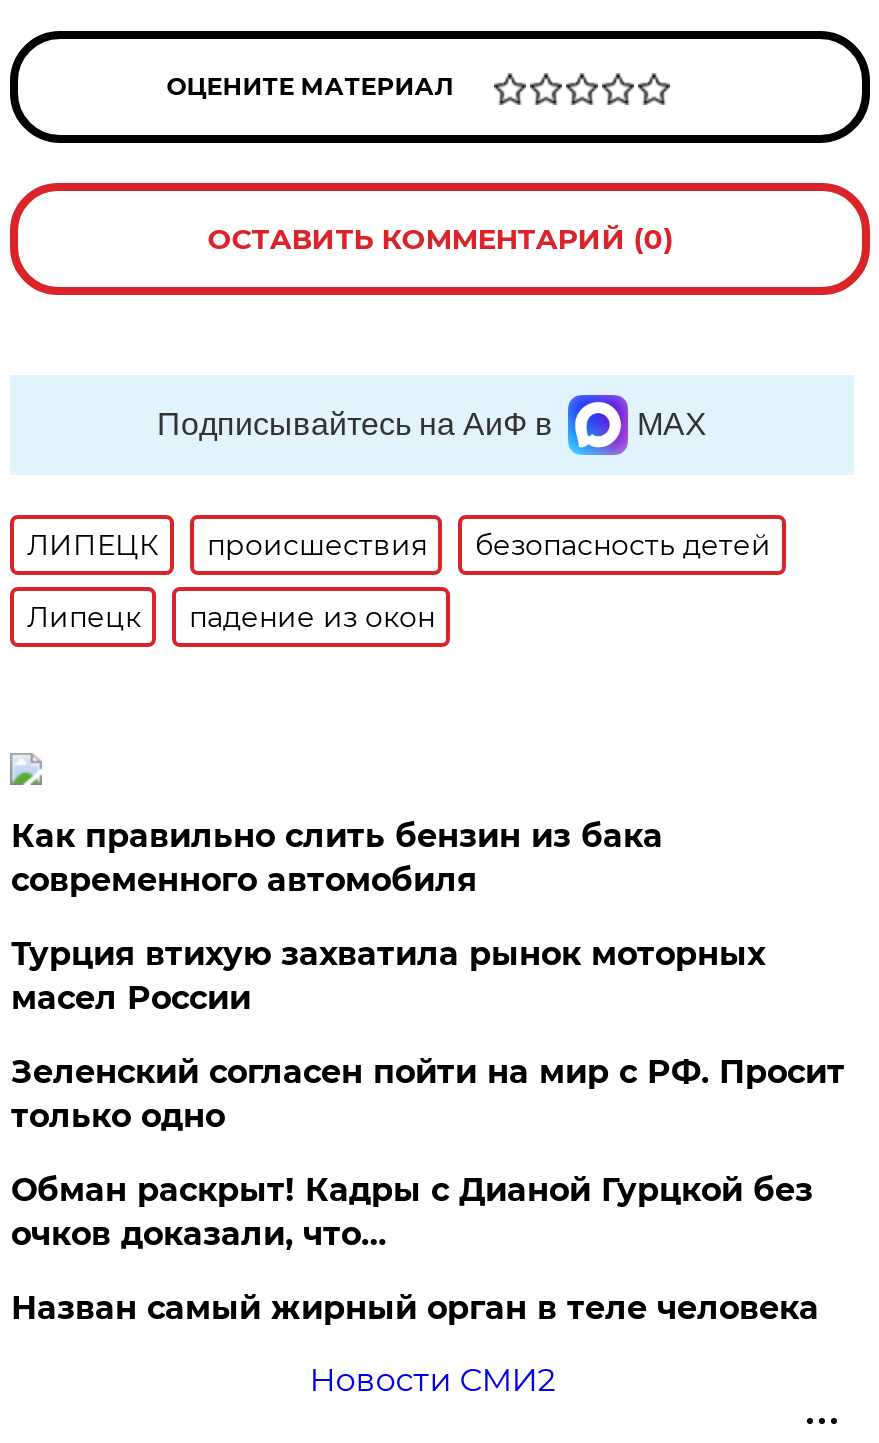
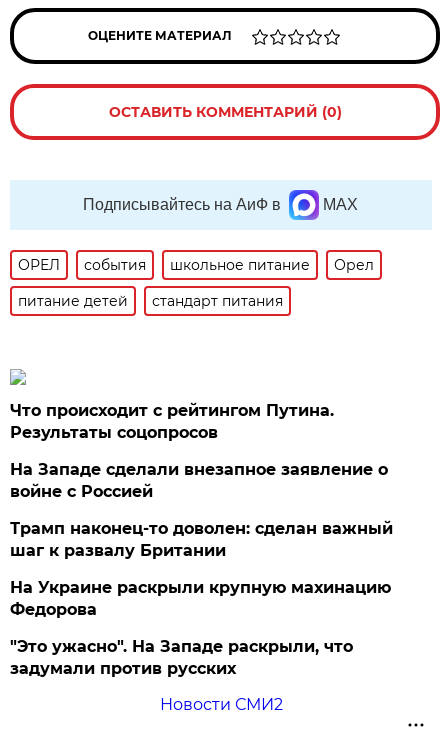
[27,527,771,563] ЛИПЕЦК | происшествия | безопасность детей -> [18,256,374,274] ОРЕЛ | события | школьное питание | Орел
[27,599,435,635] Липецк | падение из окон -> [18,292,283,310] питание детей | стандарт питания
[11,817,663,899] Как правильно слить бензин из бака | современного автомобиля -> [10,401,334,442] Что происходит с рейтингом Путина. | Результаты соцопросов
[11,935,765,1017] Турция втихую захватила рынок моторных | масел России -> [10,460,388,501] На Западе сделали внезапное заявление о | войне с Россией
[11,1053,845,1135] Зеленский согласен пойти на мир с РФ. Просит | только одно -> [10,519,393,560] Трамп наконец-то доволен: сделан важный | шаг к развалу Британии
[11,1171,813,1253] Обман раскрыт! Кадры с Дианой Гурцкой без | очков доказали, что… -> [10,578,391,619] На Украине раскрыли крупную махинацию | Федорова
[11,1289,819,1327] Назван самый жирный орган в теле человека -> [10,637,353,678] "Это ужасно". На Западе раскрыли, что | задумали против русских

